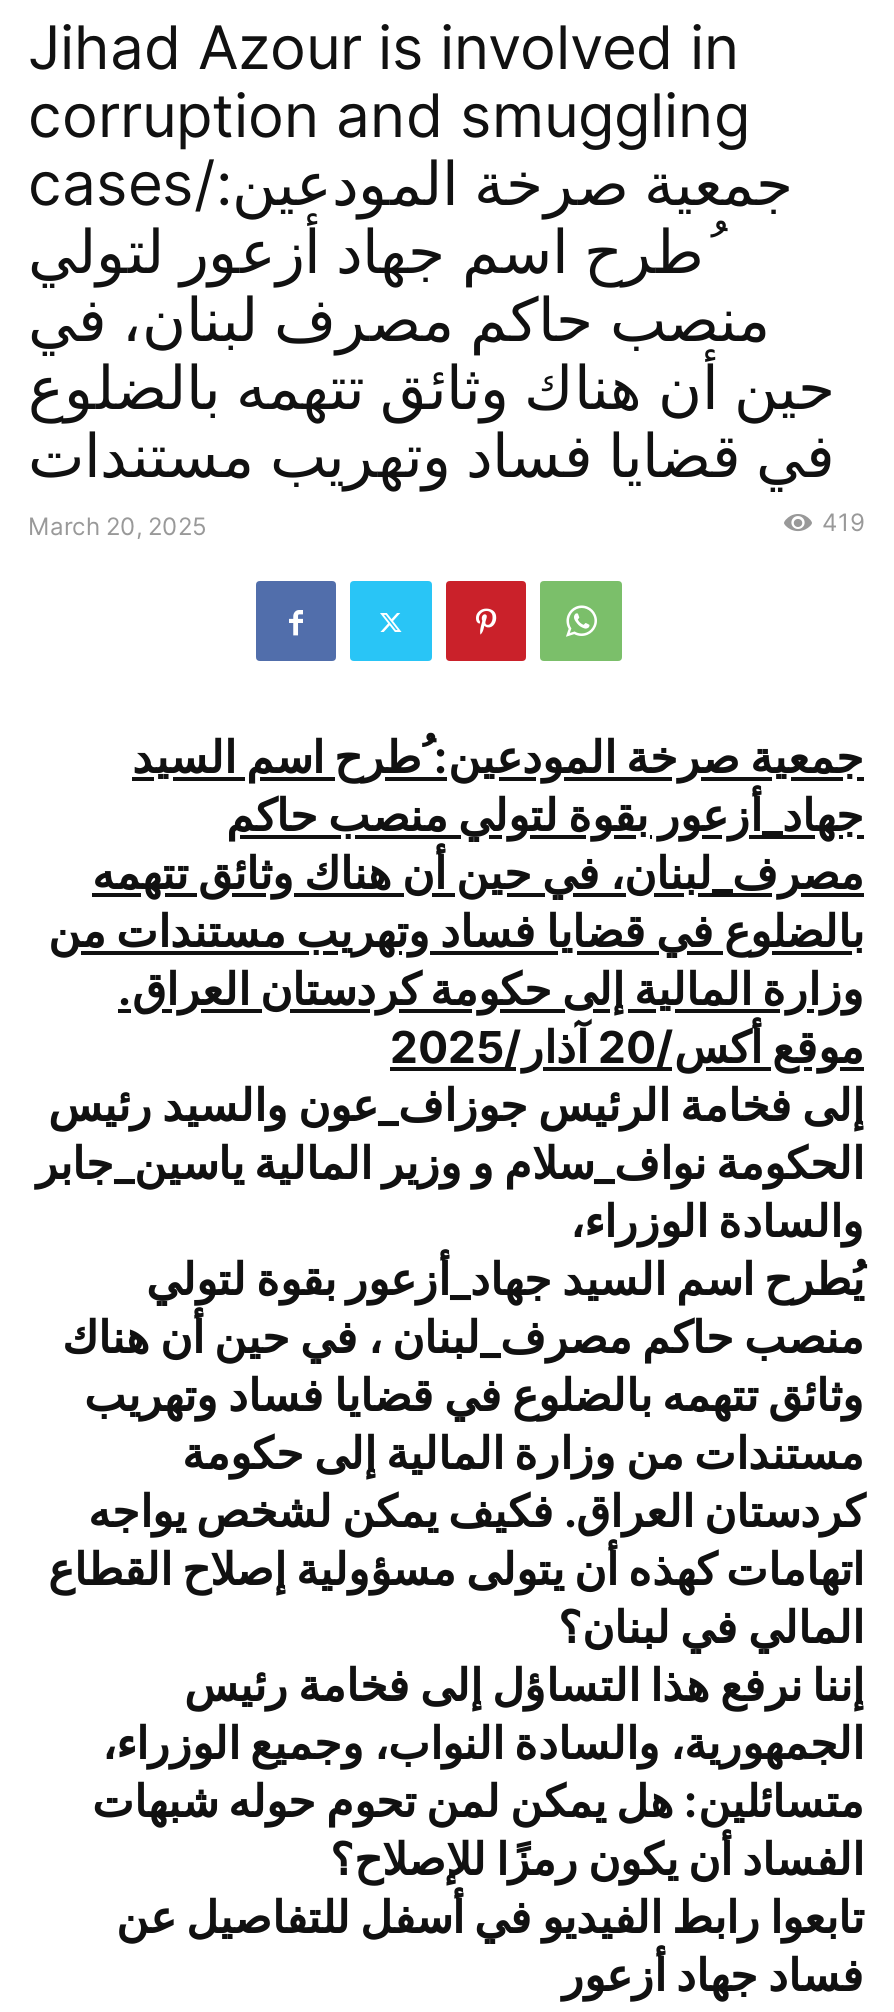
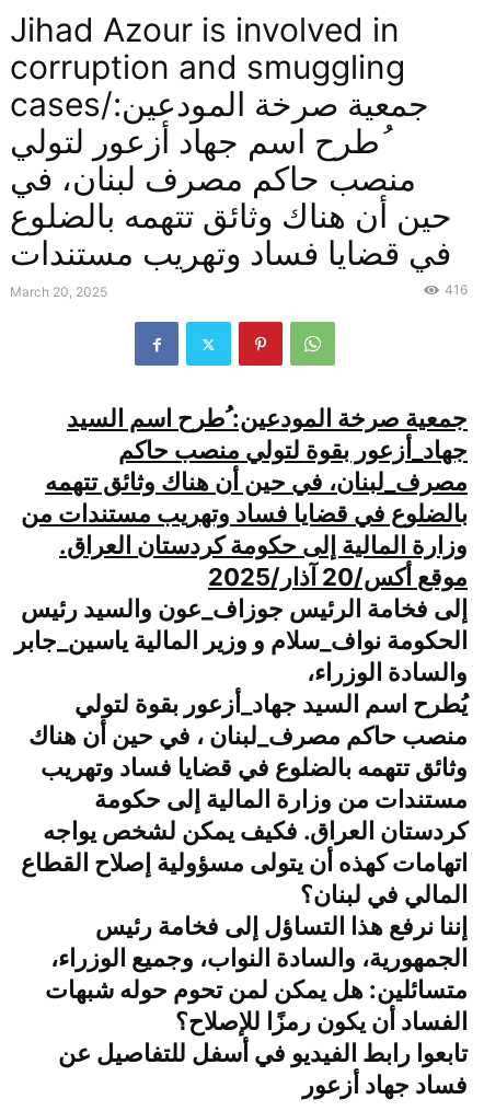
[822,507,864,537] 419 -> [445,281,468,298] 416

